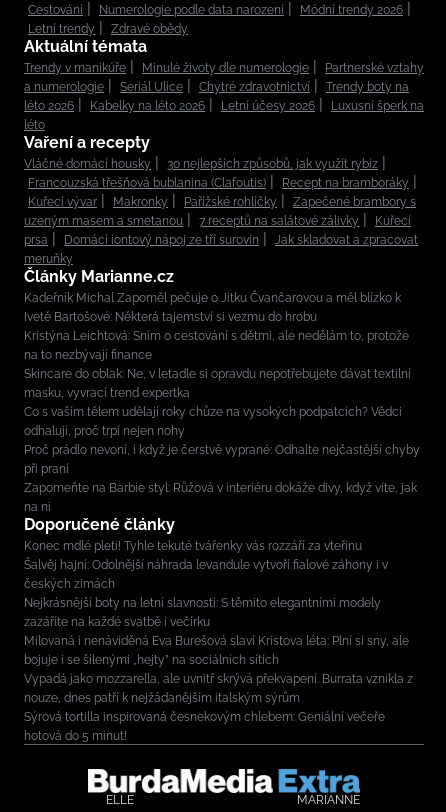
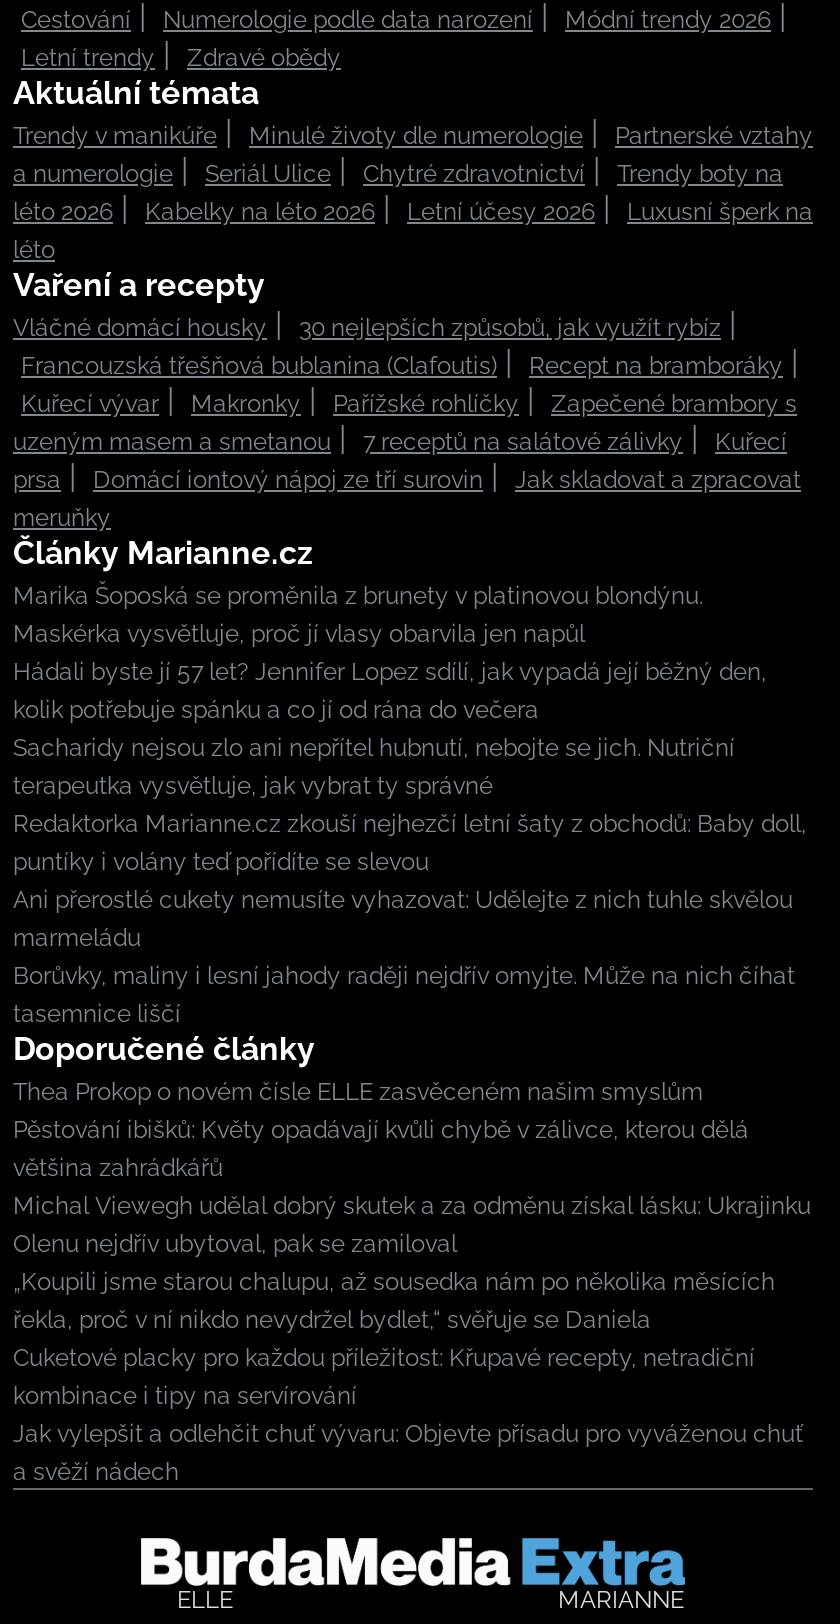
[24,291,420,514] Kadeřník Michal Zapoměl pečuje o Jitku Čvančarovou a měl blízko k | Ivetě Bartošové: Některá tajemství si vezmu do hrobu | Kristýna Leichtová: Sním o cestování s dětmi, ale nedělám to, protože | na to nezbývají finance | Skincare do oblak: Ne, v letadle si opravdu nepotřebujete dávat textilní | masku, vyvrací trend expertka | Co s vaším tělem udělají roky chůze na vysokých podpatcích? Vědci | odhalují, proč trpí nejen nohy | Proč prádlo nevoní, i když je čerstvě vyprané: Odhalte nejčastější chyby | při praní | Zapomeňte na Barbie styl: Růžová v interiéru dokáže divy, když víte, jak | na ni -> [13,582,807,1028] Marika Šoposká se proměnila z brunety v platinovou blondýnu. | Maskérka vysvětluje, proč jí vlasy obarvila jen napůl | Hádali byste jí 57 let? Jennifer Lopez sdílí, jak vypadá její běžný den, | kolik potřebuje spánku a co jí od rána do večera | Sacharidy nejsou zlo ani nepřítel hubnutí, nebojte se jich. Nutriční | terapeutka vysvětluje, jak vybrat ty správné | Redaktorka Marianne.cz zkouší nejhezčí letní šaty z obchodů: Baby doll, | puntíky i volány teď pořídíte se slevou | Ani přerostlé cukety nemusíte vyhazovat: Udělejte z nich tuhle skvělou | marmeládu | Borůvky, maliny i lesní jahody raději nejdřív omyjte. Může na nich číhat | tasemnice liščí
[24,539,413,743] Konec mdlé pleti! Tyhle tekuté tvářenky vás rozzáří za vteřinu | Šalvěj hajní: Odolnější náhrada levandule vytvoří fialové záhony i v | českých zimách | Nejkrásnější boty na letní slavnosti: S těmito elegantními modely | zazáříte na každé svatbě i večírku | Milovaná i nenáviděná Eva Burešová slaví Kristova léta: Plní si sny, ale | bojuje i se šílenými „hejty” na sociálních sítích | Vypadá jako mozzarella, ale uvnitř skrývá překvapení. Burrata vznikla z | nouze, dnes patří k nejžádanějším italským sýrům | Sýrová tortilla inspirovaná česnekovým chlebem: Geniální večeře | hotová do 5 minut! -> [13,1078,811,1486] Thea Prokop o novém čísle ELLE zasvěceném našim smyslům | Pěstování ibišků: Květy opadávají kvůli chybě v zálivce, kterou dělá | většina zahrádkářů | Michal Viewegh udělal dobrý skutek a za odměnu získal lásku: Ukrajinku | Olenu nejdřív ubytoval, pak se zamiloval | „Koupili jsme starou chalupu, až sousedka nám po několika měsících | řekla, proč v ní nikdo nevydržel bydlet,“ svěřuje se Daniela | Cuketové placky pro každou příležitost: Křupavé recepty, netradiční | kombinace i tipy na servírování | Jak vylepšit a odlehčit chuť vývaru: Objevte přísadu pro vyváženou chuť | a svěží nádech

